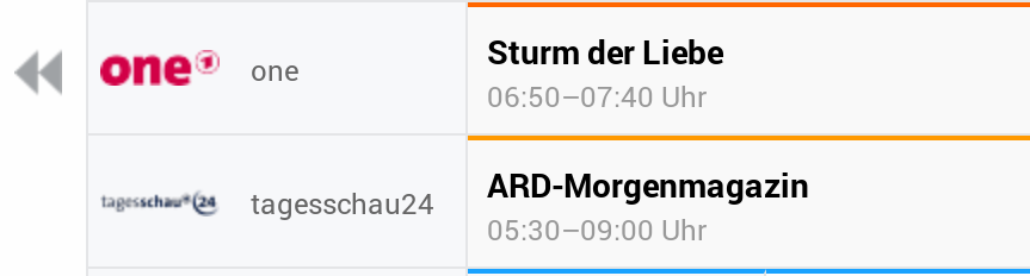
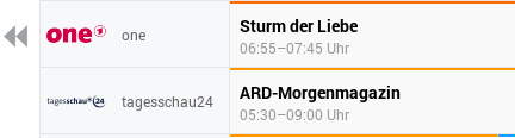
[487,76,707,114] 06:50–07:40 Uhr -> [240,38,349,57] 06:55–07:45 Uhr

